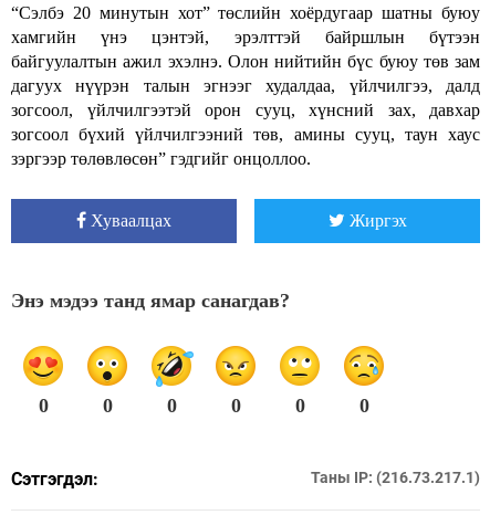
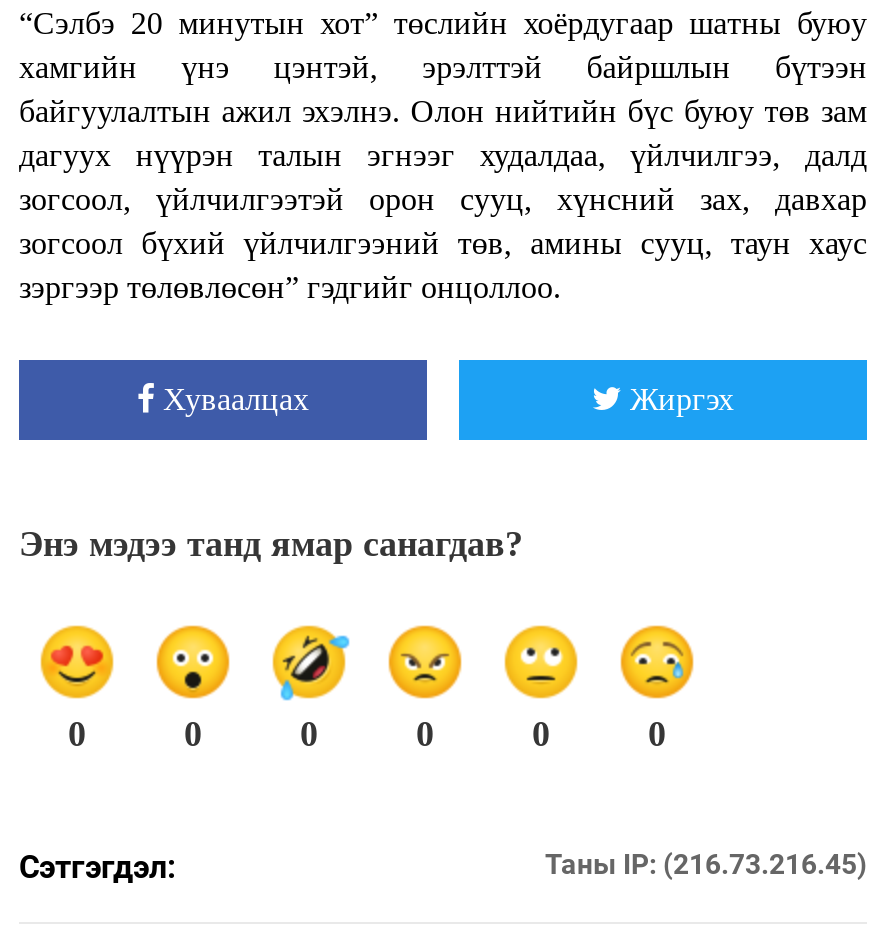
[311,468,480,486] Таны IP: (216.73.217.1) -> [545,848,867,880] Таны IP: (216.73.216.45)

